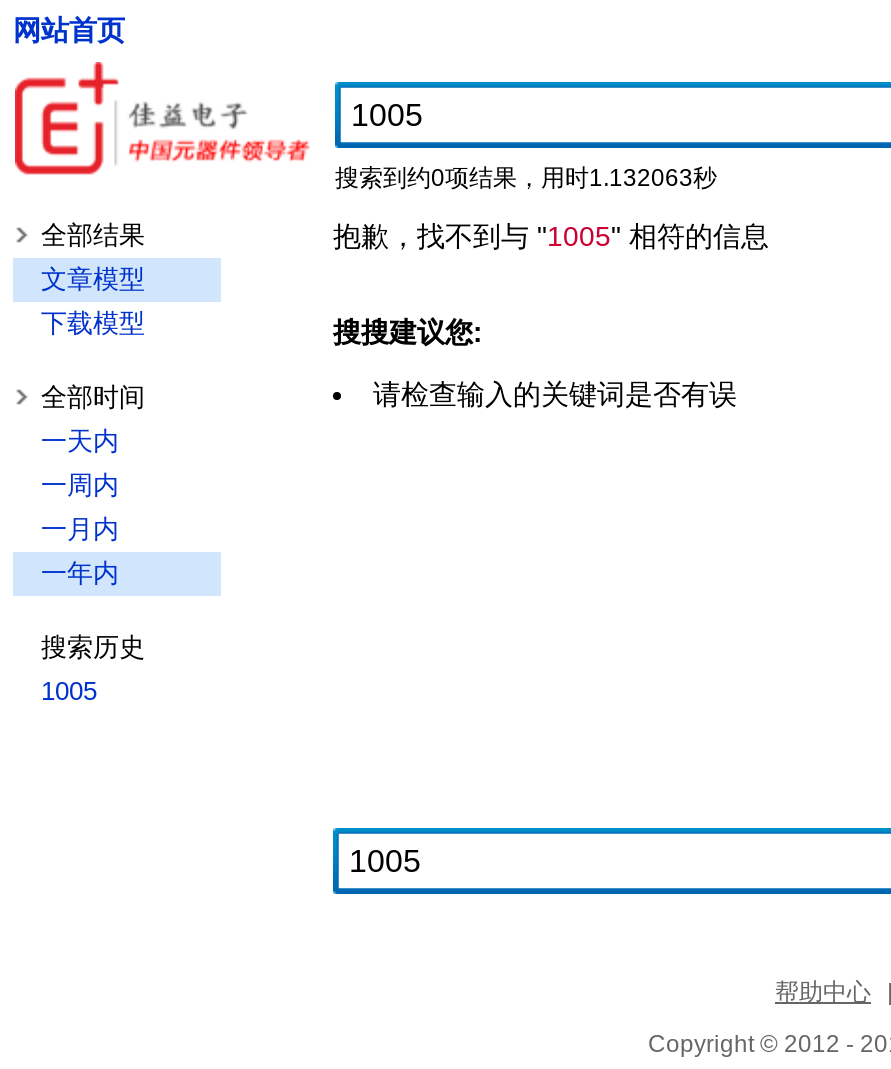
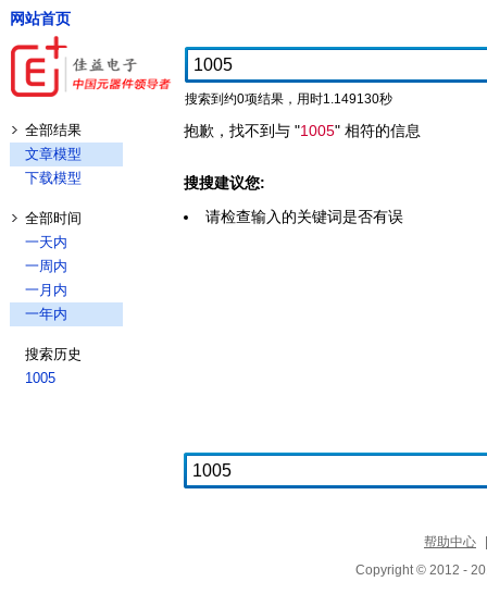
[335,164,717,192] 搜索到约0项结果，用时1.132063秒 -> [185,91,392,107] 搜索到约0项结果，用时1.149130秒

